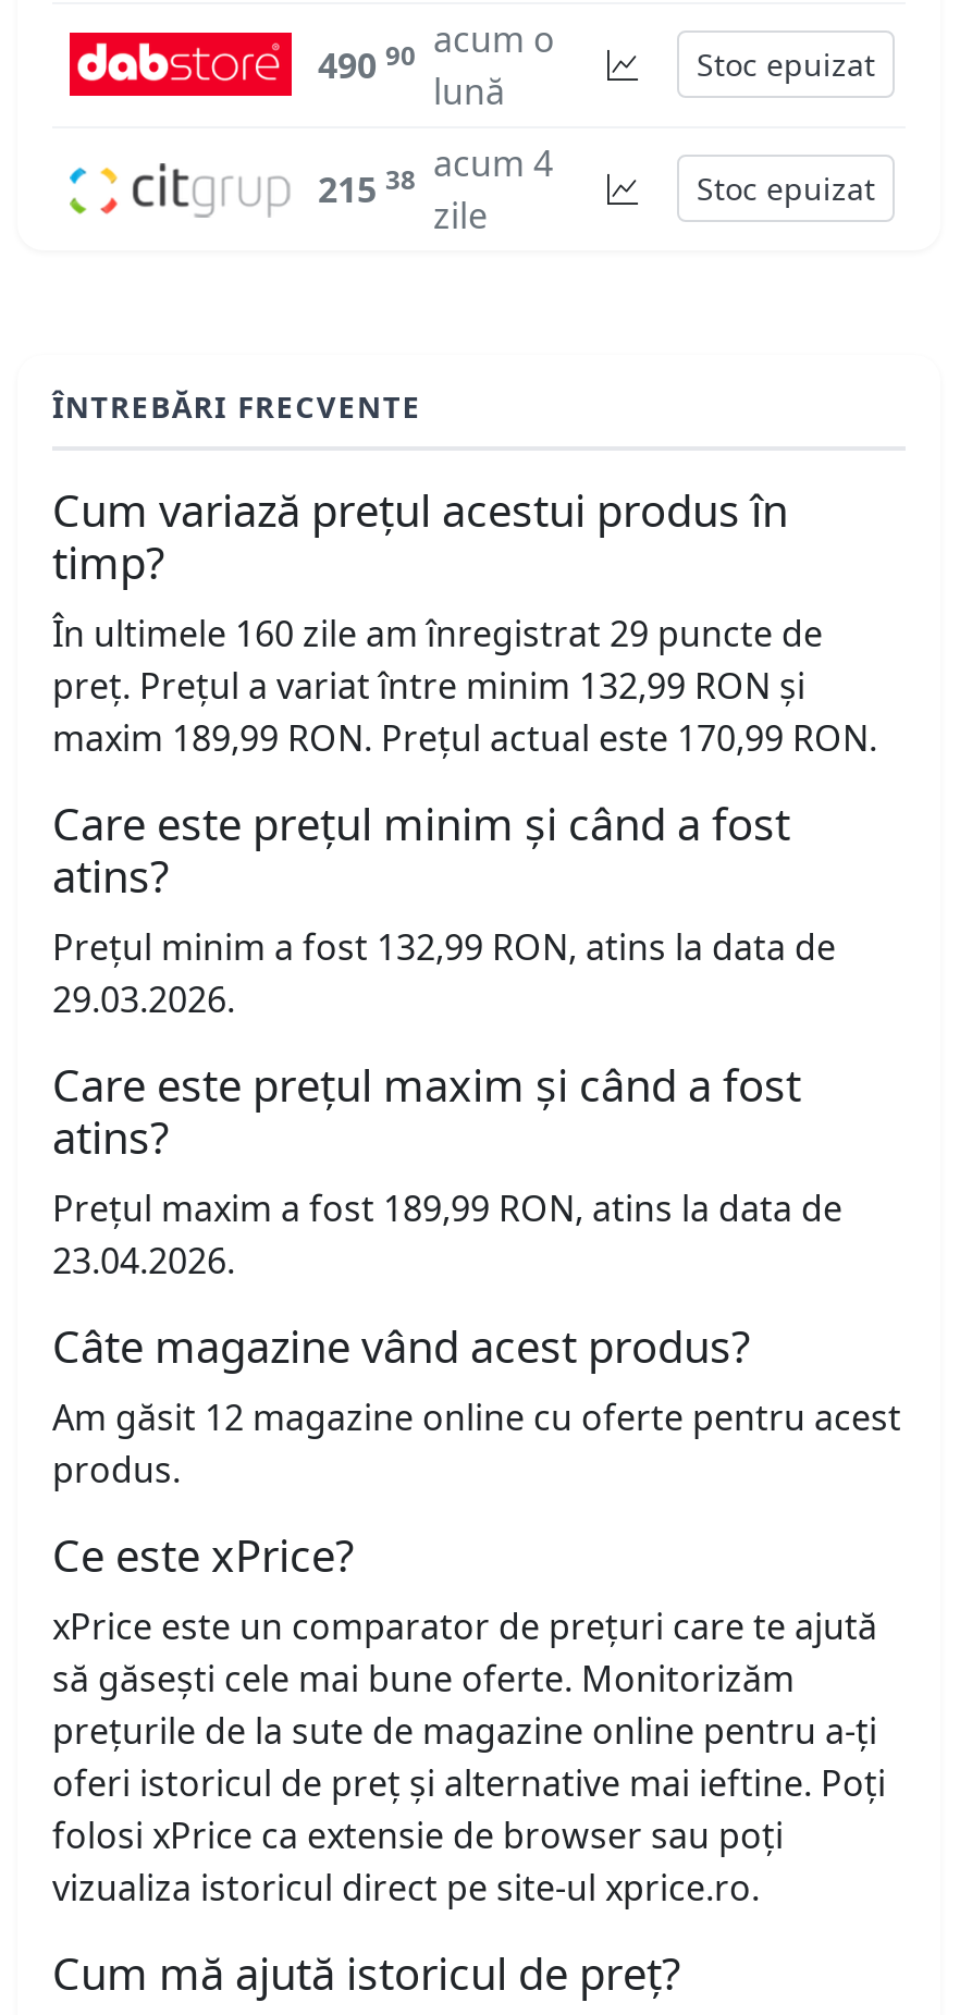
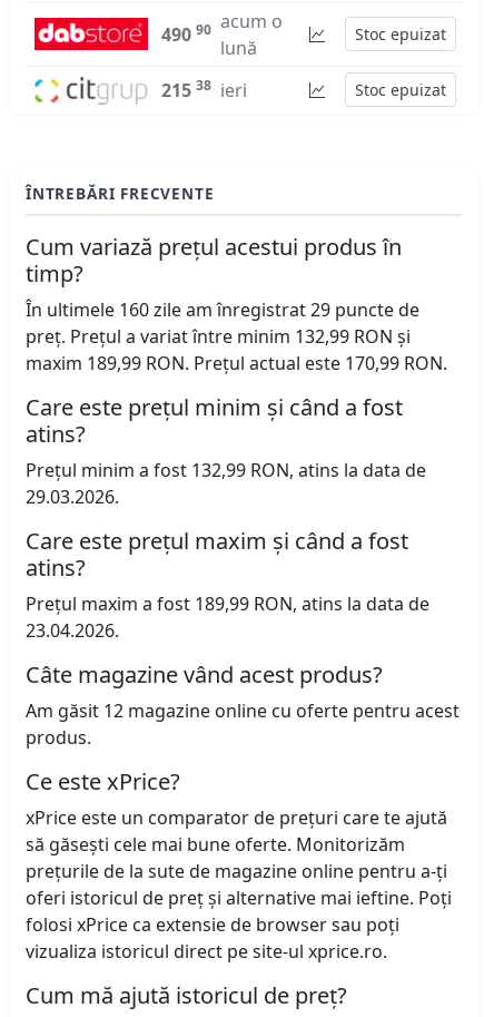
[318,139,553,239] 215 38 acum 4 | zile -> [161,76,247,102] 215 38 ieri

